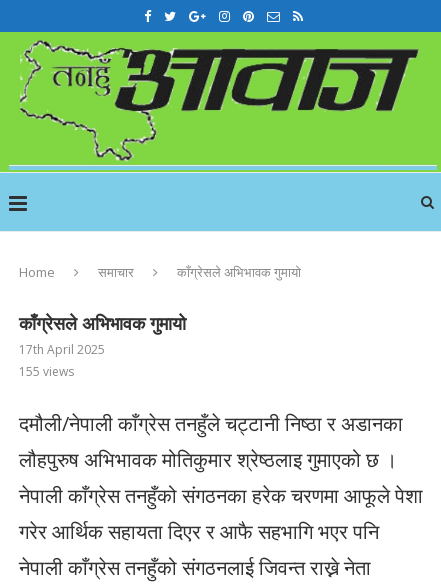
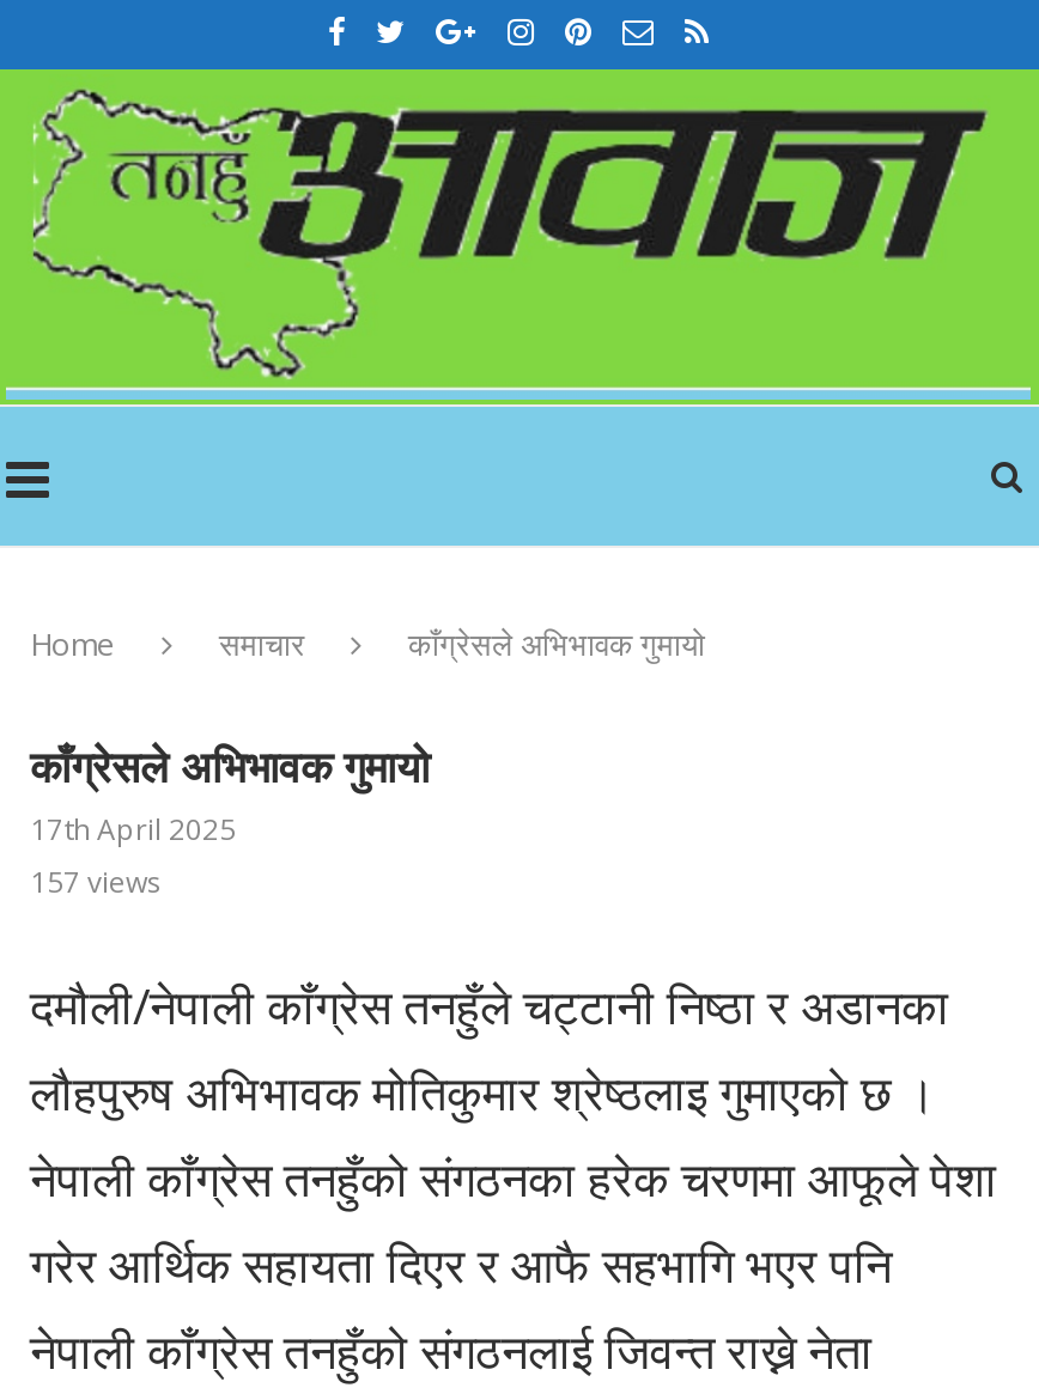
[19,363,74,380] 155 views -> [30,862,162,903] 157 views

